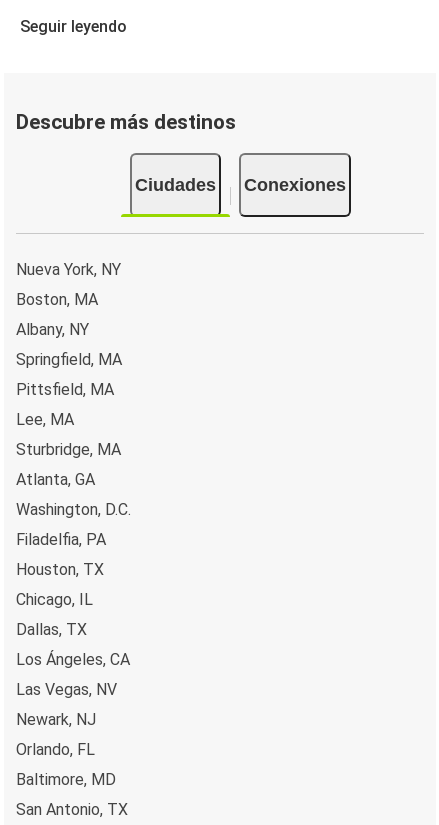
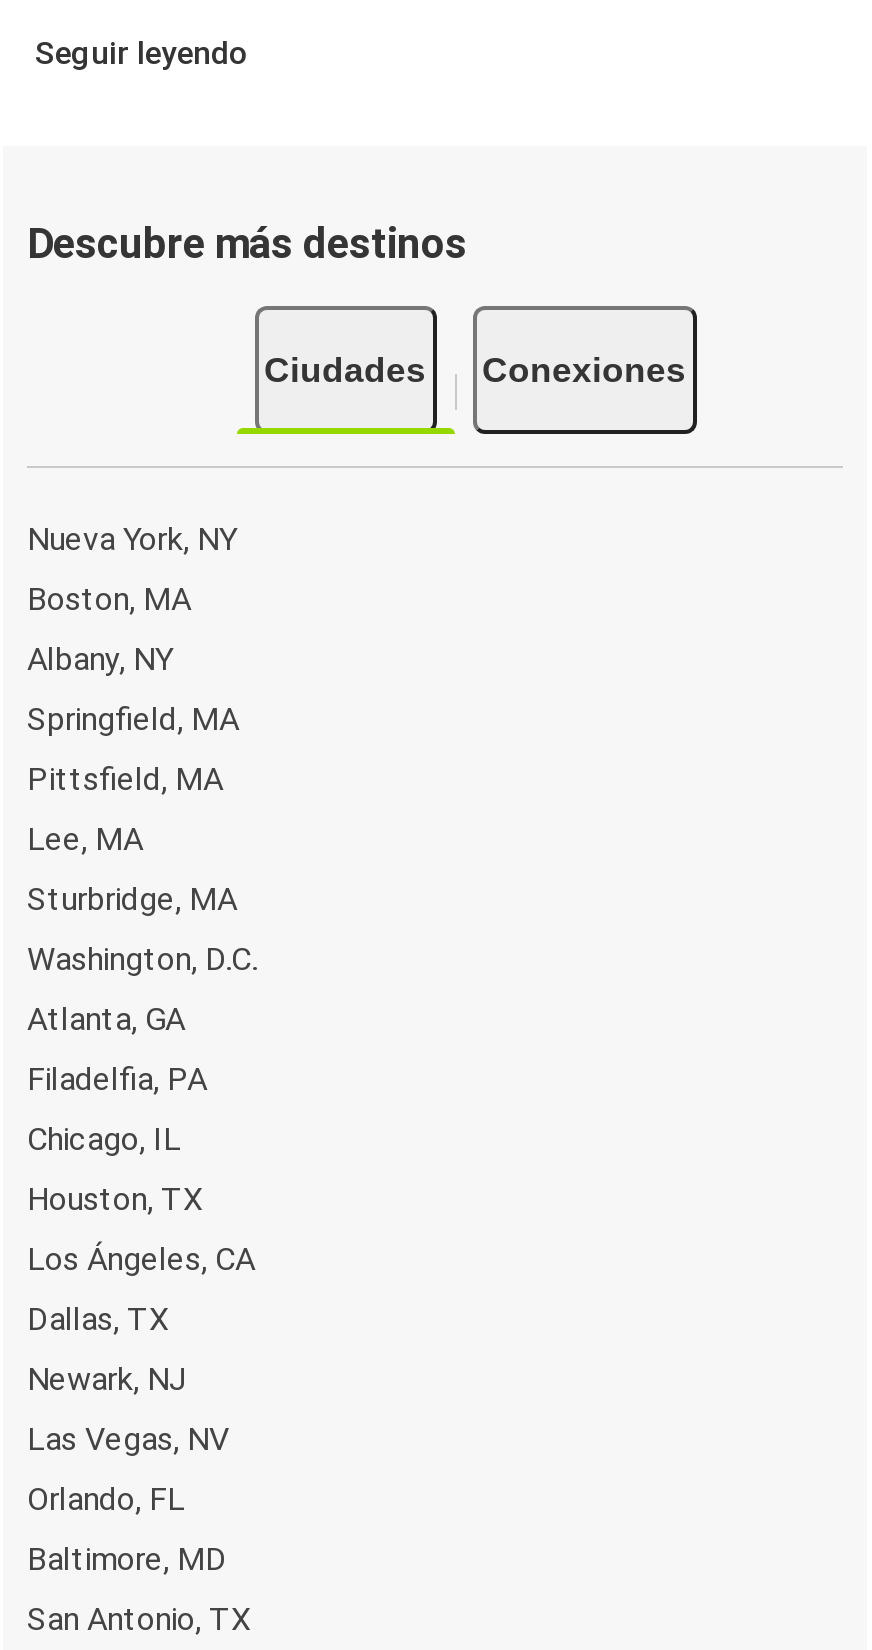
moved [16,470,95,489] -> [27,1000,185,1038]: Atlanta, GA
moved [16,500,131,519] -> [27,940,257,978]: Washington, D.C.
moved [16,560,104,579] -> [27,1180,203,1218]: Houston, TX
moved [16,590,93,609] -> [27,1120,181,1158]: Chicago, IL
moved [16,620,87,639] -> [27,1300,169,1338]: Dallas, TX
moved [16,650,130,669] -> [27,1240,255,1278]: Los Ángeles, CA
moved [16,680,117,699] -> [27,1420,229,1458]: Las Vegas, NV
moved [16,710,96,729] -> [27,1360,187,1398]: Newark, NJ

